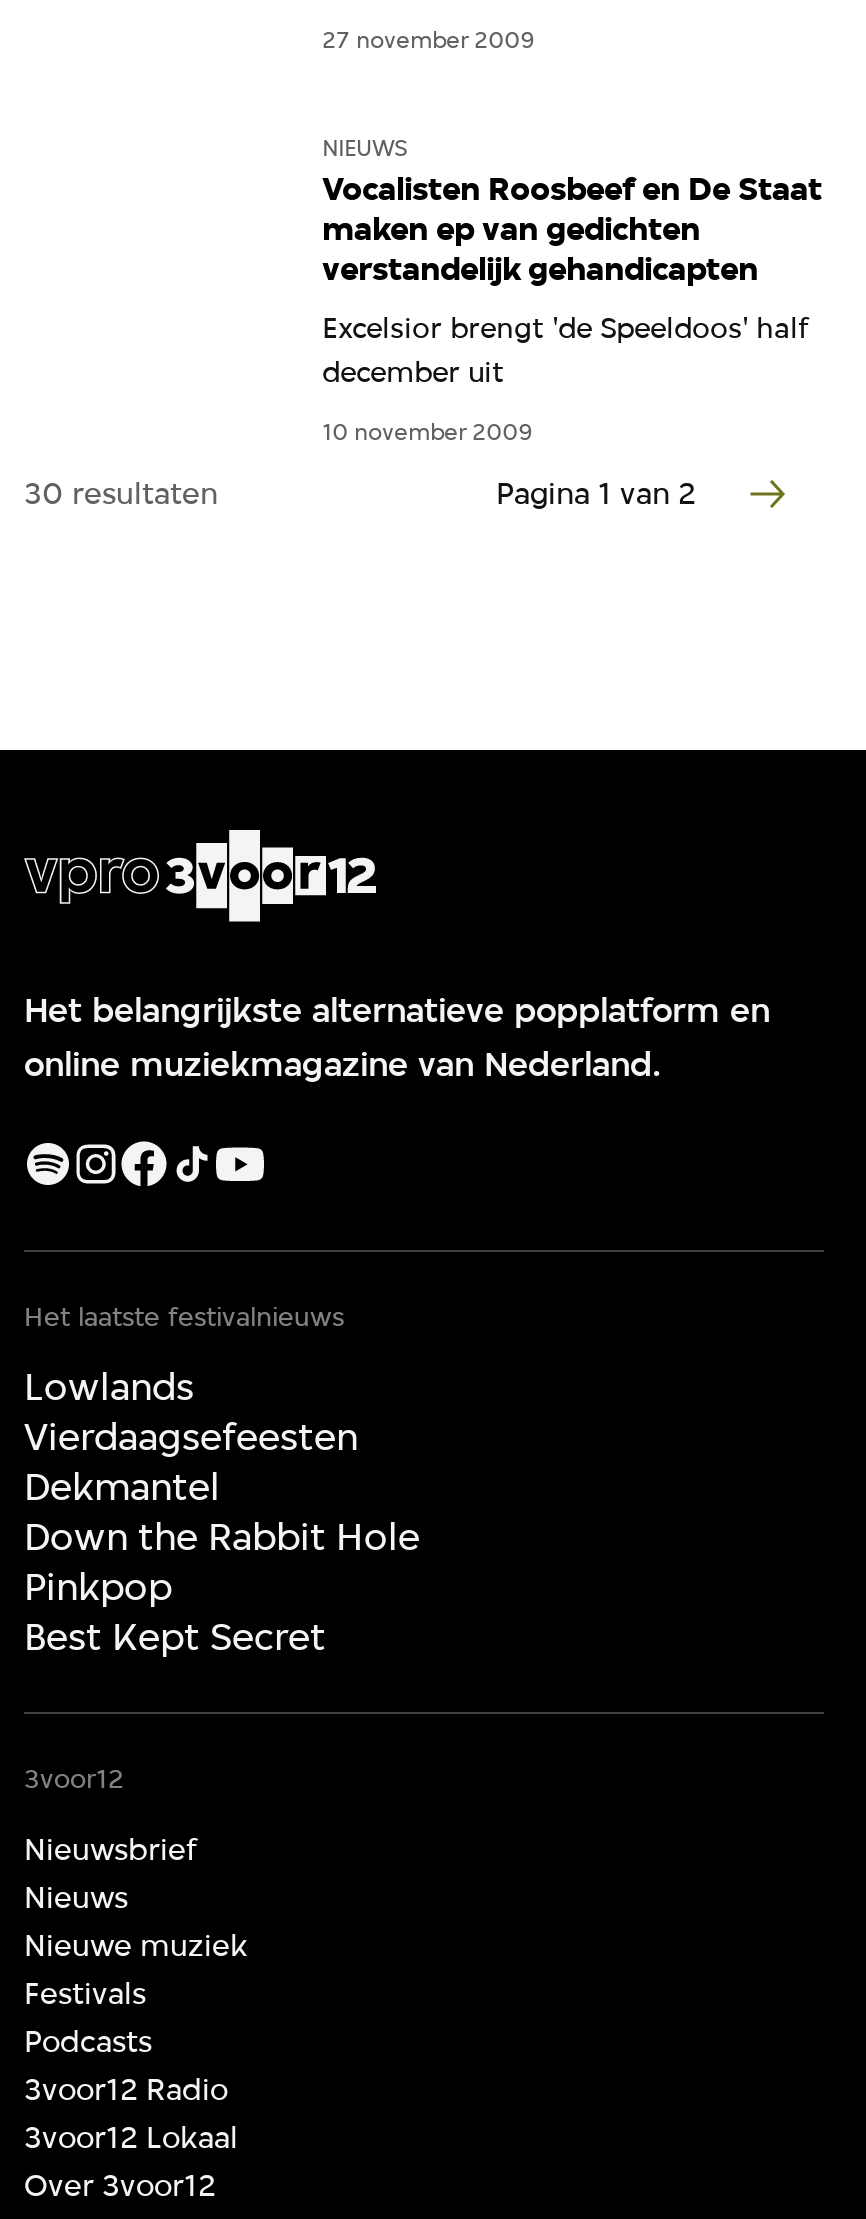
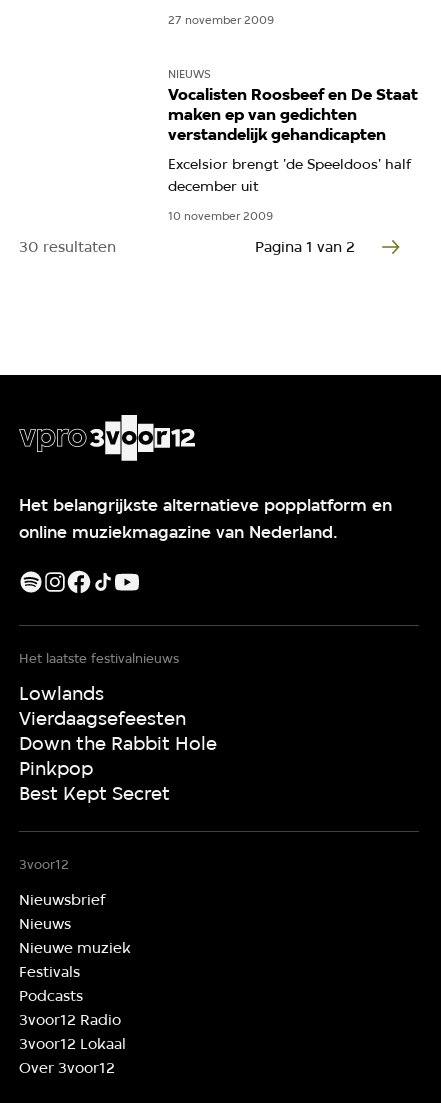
[24,1465,220,1511] Dekmantel -> none

